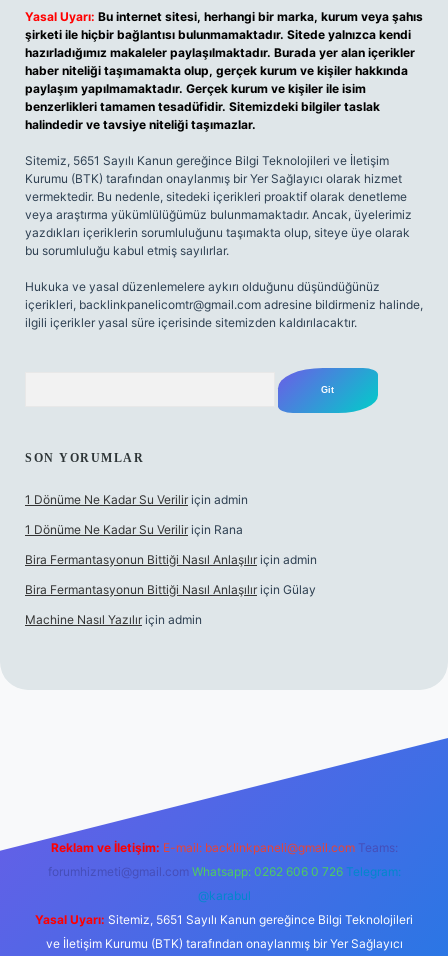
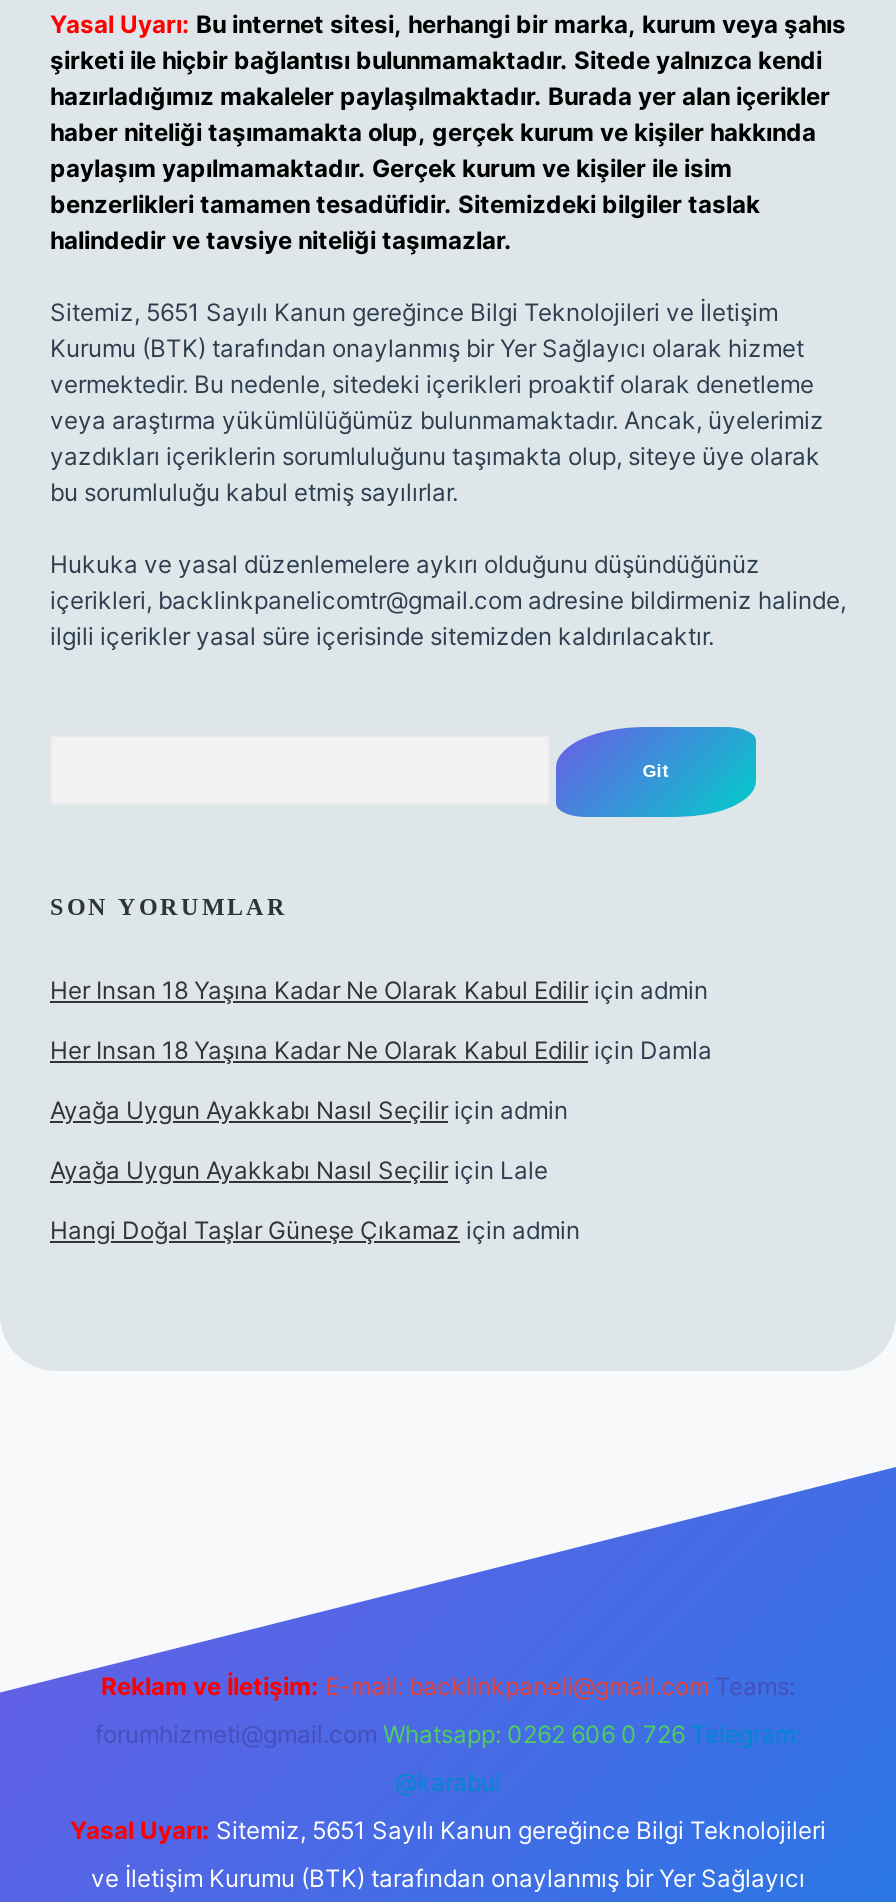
[25,492,248,507] 1 Dönüme Ne Kadar Su Verilir için admin -> [50,975,708,1005] Her Insan 18 Yaşına Kadar Ne Olarak Kabul Edilir için admin
[25,522,243,537] 1 Dönüme Ne Kadar Su Verilir için Rana -> [50,1035,712,1065] Her Insan 18 Yaşına Kadar Ne Olarak Kabul Edilir için Damla
[25,552,317,567] Bira Fermantasyonun Bittiği Nasıl Anlaşılır için admin -> [50,1095,568,1125] Ayağa Uygun Ayakkabı Nasıl Seçilir için admin
[25,582,316,597] Bira Fermantasyonun Bittiği Nasıl Anlaşılır için Gülay -> [50,1155,548,1185] Ayağa Uygun Ayakkabı Nasıl Seçilir için Lale
[25,612,202,627] Machine Nasıl Yazılır için admin -> [50,1215,580,1245] Hangi Doğal Taşlar Güneşe Çıkamaz için admin

